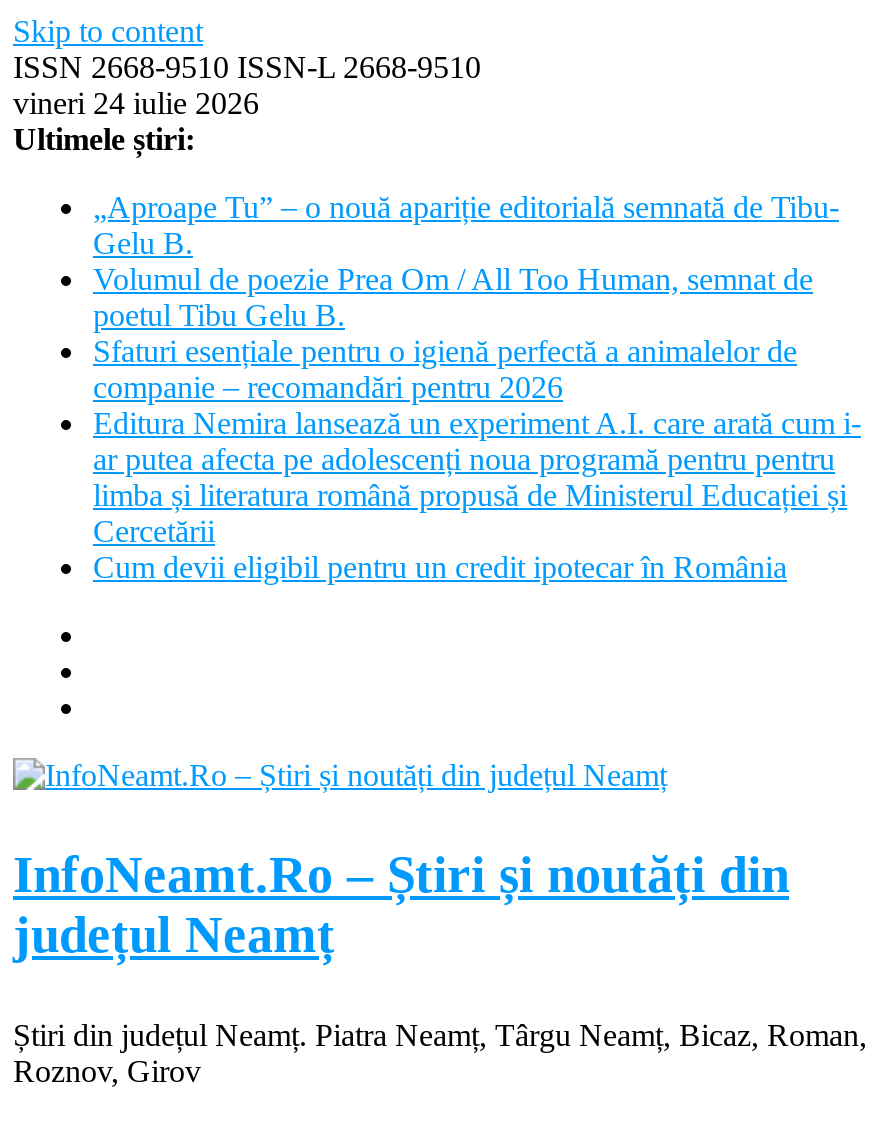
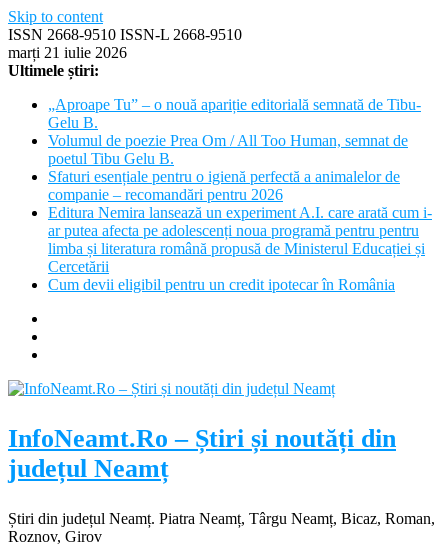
[13,86,259,120] vineri 24 iulie 2026 -> [8,44,127,61] marți 21 iulie 2026

